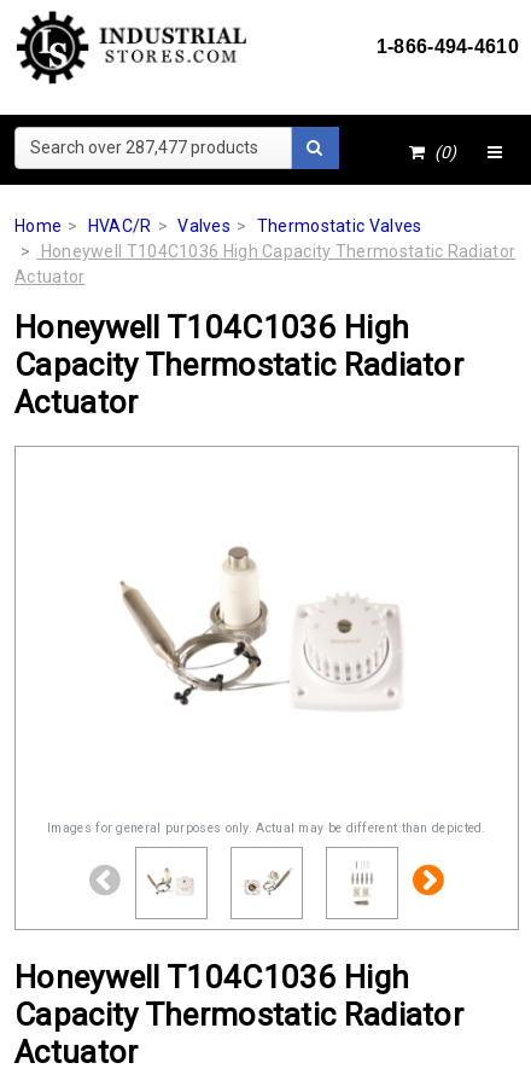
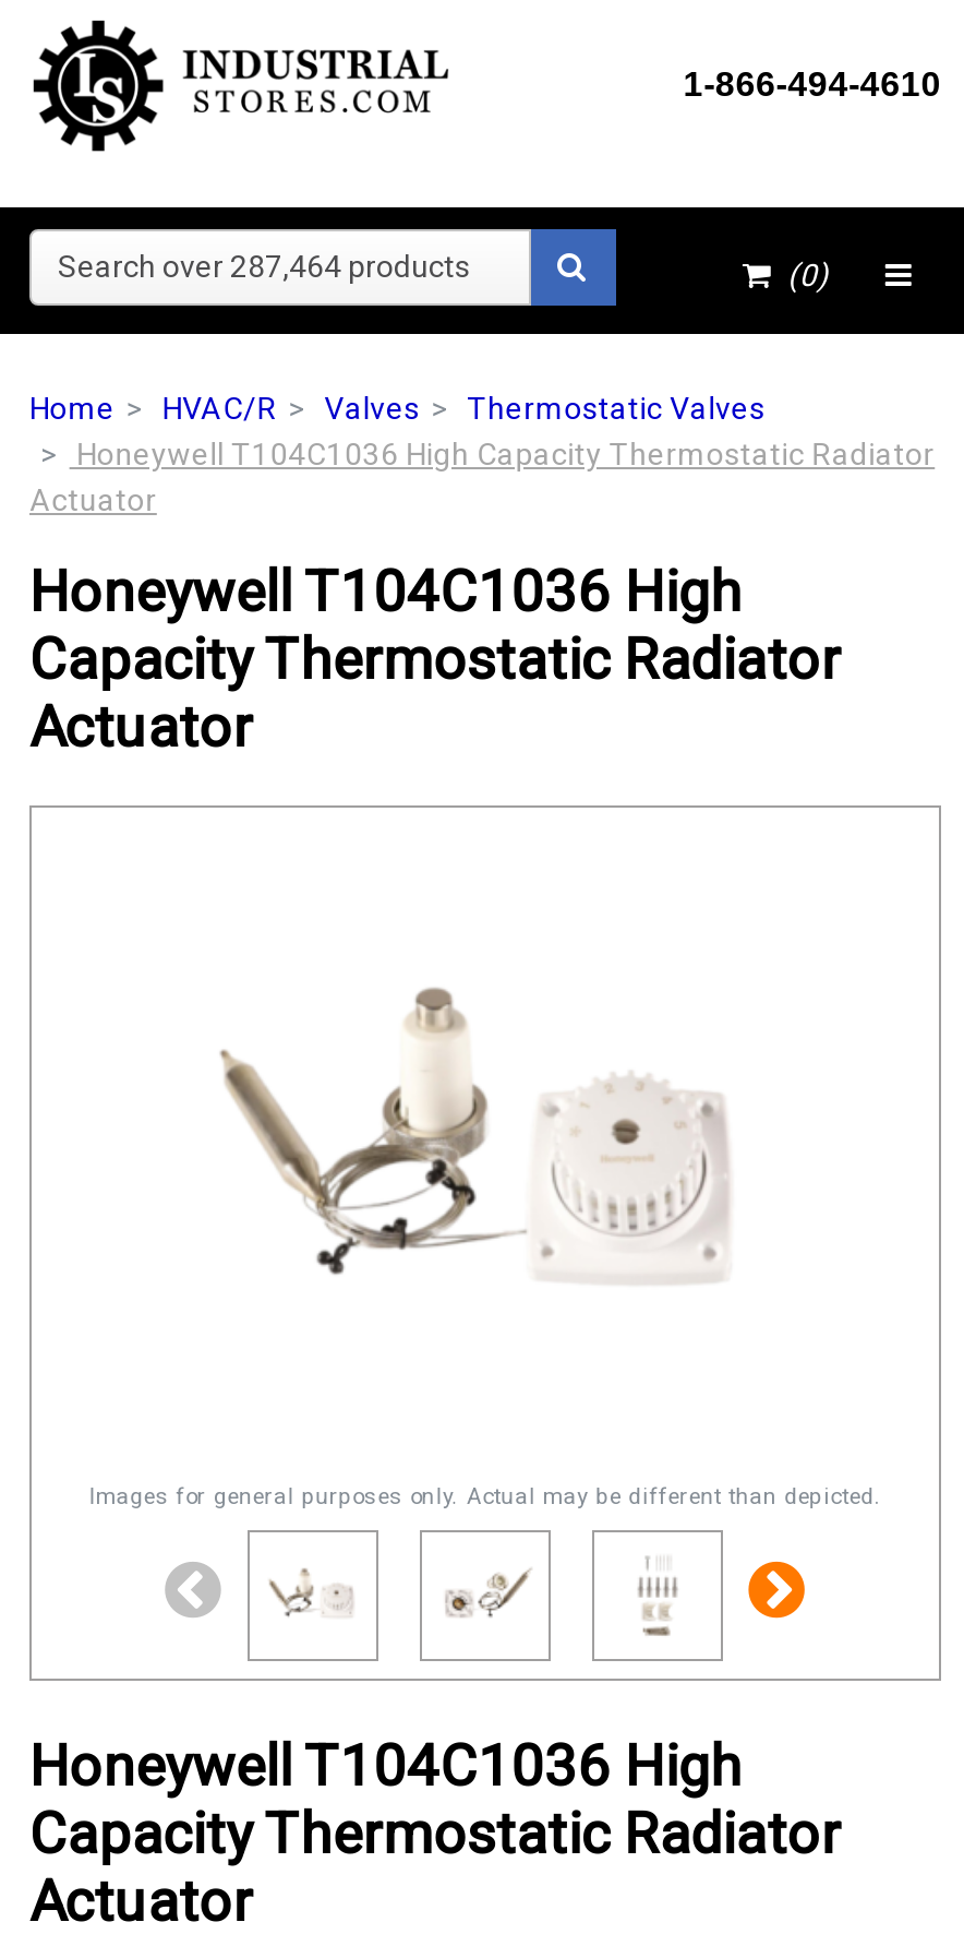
[13,128,277,151] Search over 287,477 products -> [27,231,504,272] Search over 287,464 products

